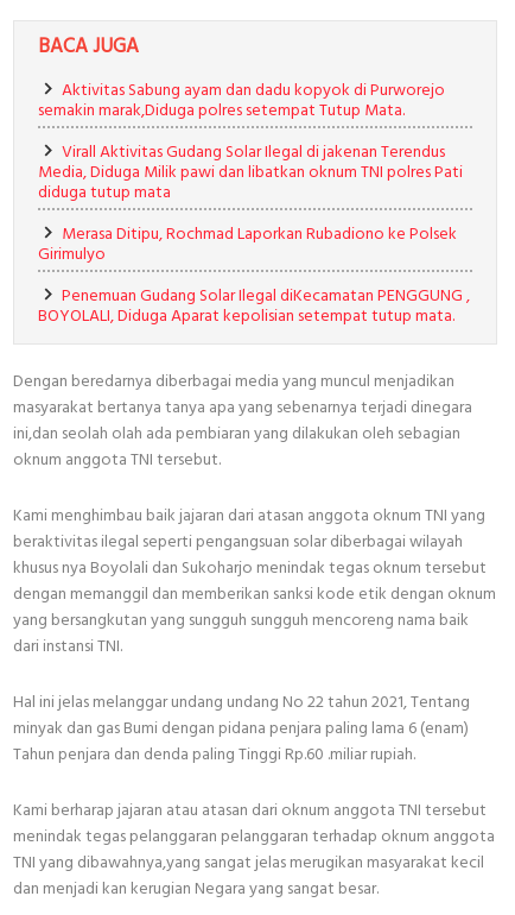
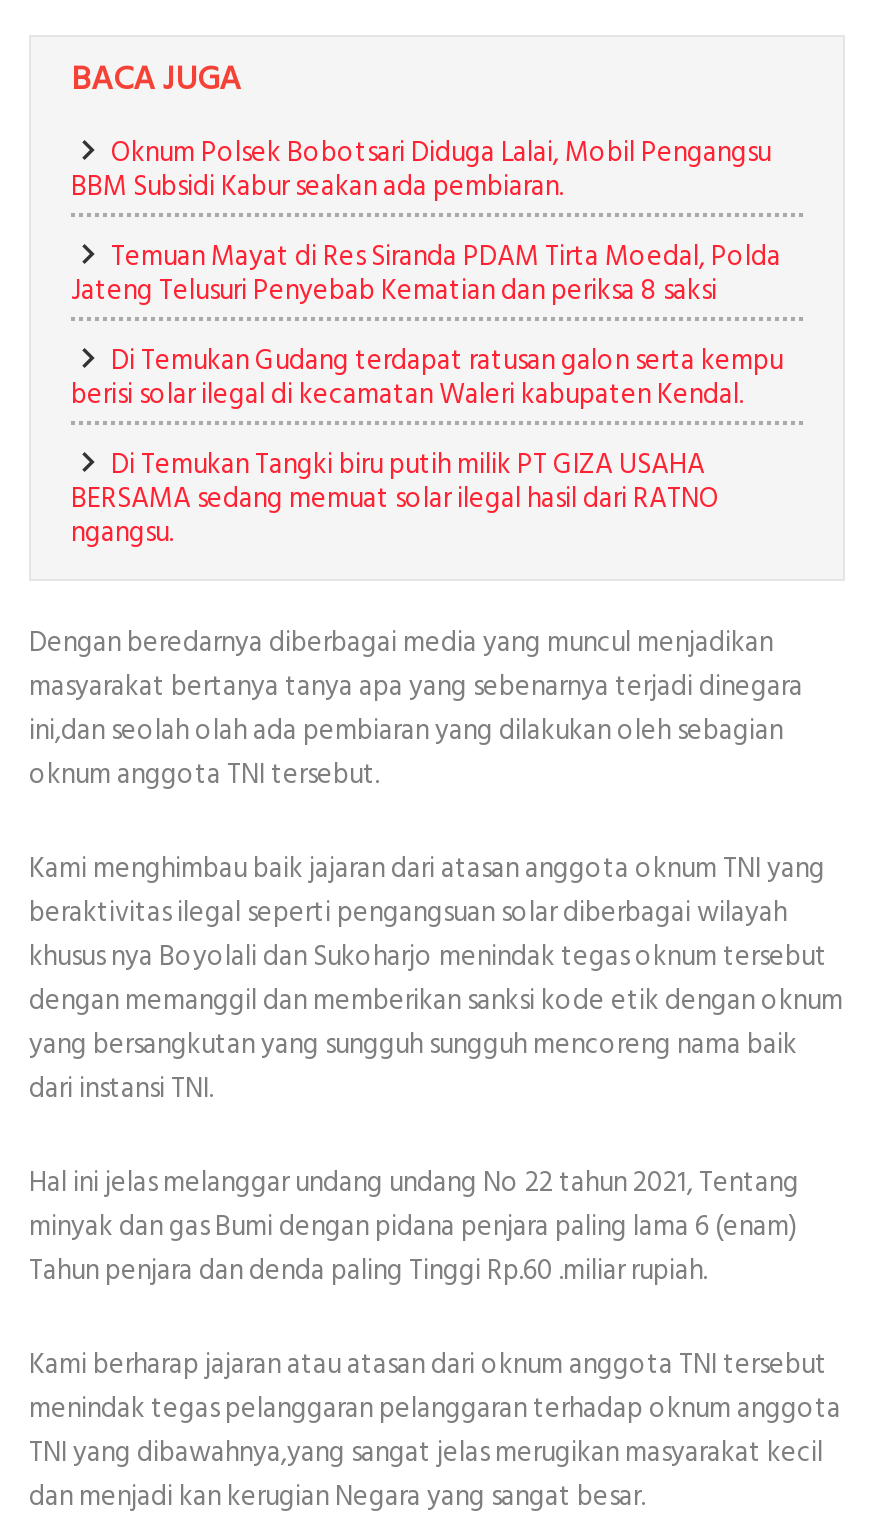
[38,76,445,123] Aktivitas Sabung ayam dan dadu kopyok di Purworejo | semakin marak,Diduga polres setempat Tutup Mata. -> [71,128,771,208] Oknum Polsek Bobotsari Diduga Lalai, Mobil Pengangsu | BBM Subsidi Kabur seakan ada pembiaran.
[38,137,463,205] Virall Aktivitas Gudang Solar Ilegal di jakenan Terendus | Media, Diduga Milik pawi dan libatkan oknum TNI polres Pati | diduga tutup mata -> [71,232,781,312] Temuan Mayat di Res Siranda PDAM Tirta Moedal, Polda | Jateng Telusuri Penyebab Kematian dan periksa 8 saksi
[38,219,457,267] Merasa Ditipu, Rochmad Laporkan Rubadiono ke Polsek | Girimulyo -> [71,336,783,416] Di Temukan Gudang terdapat ratusan galon serta kempu | berisi solar ilegal di kecamatan Waleri kabupaten Kendal.
[38,281,470,329] Penemuan Gudang Solar Ilegal diKecamatan PENGGUNG , | BOYOLALI, Diduga Aparat kepolisian setempat tutup mata. -> [71,440,719,554] Di Temukan Tangki biru putih milik PT GIZA USAHA | BERSAMA sedang memuat solar ilegal hasil dari RATNO | ngangsu.

